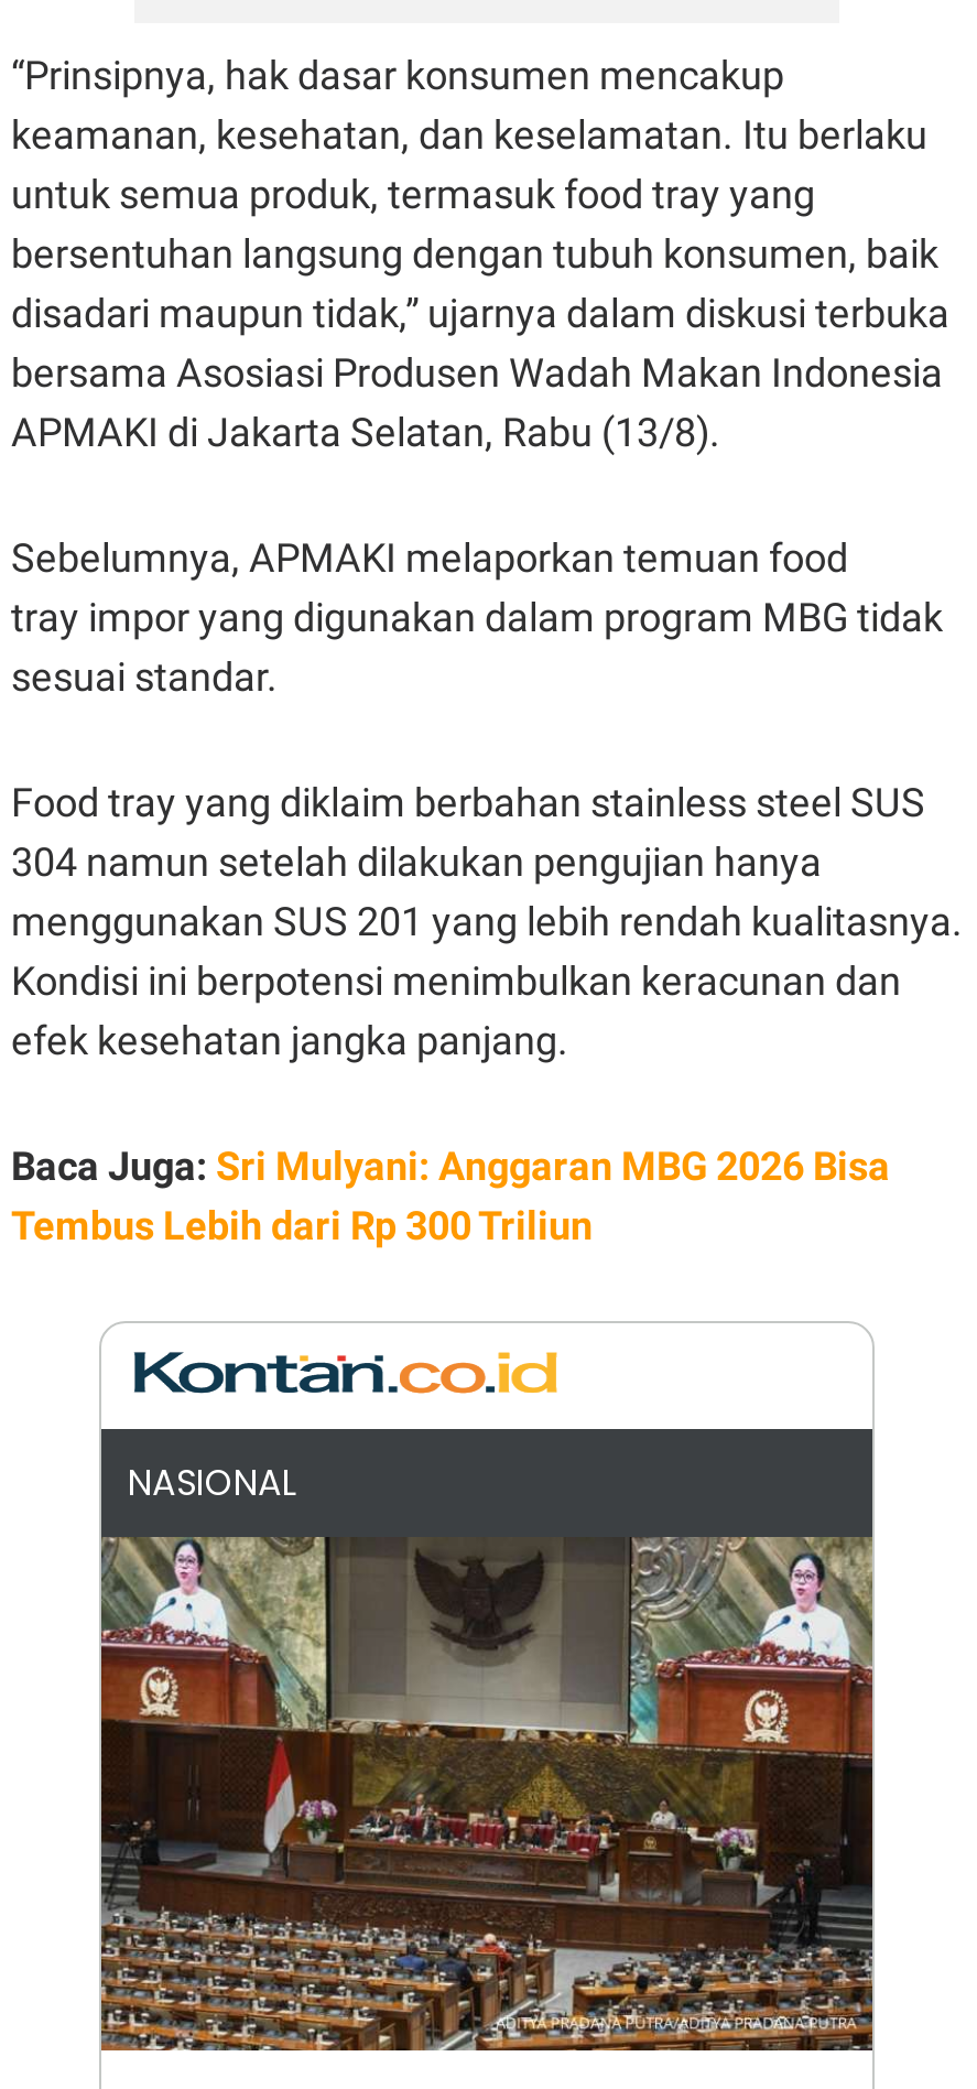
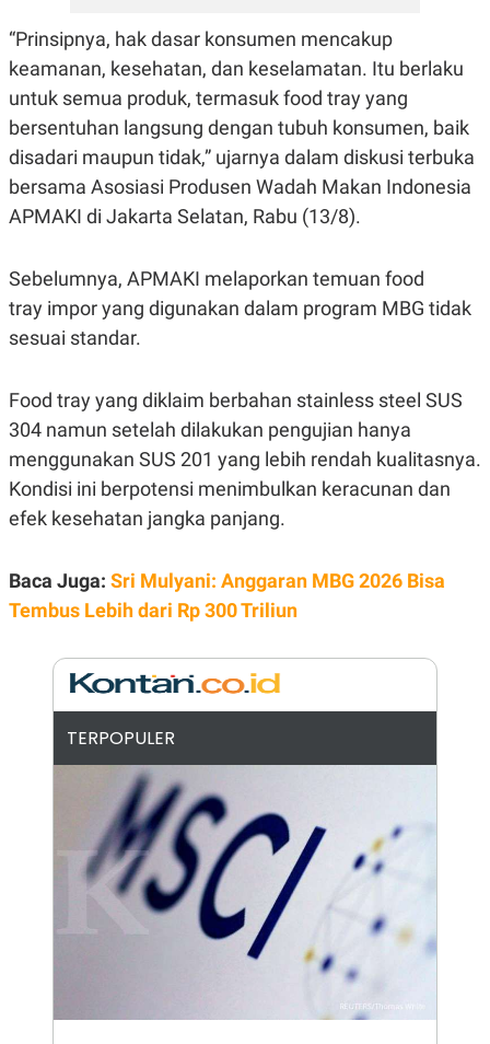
[128,1458,297,1508] NASIONAL -> [67,726,175,751] TERPOPULER
[101,1537,875,2053] [image] -> [52,764,436,1020] [image]

